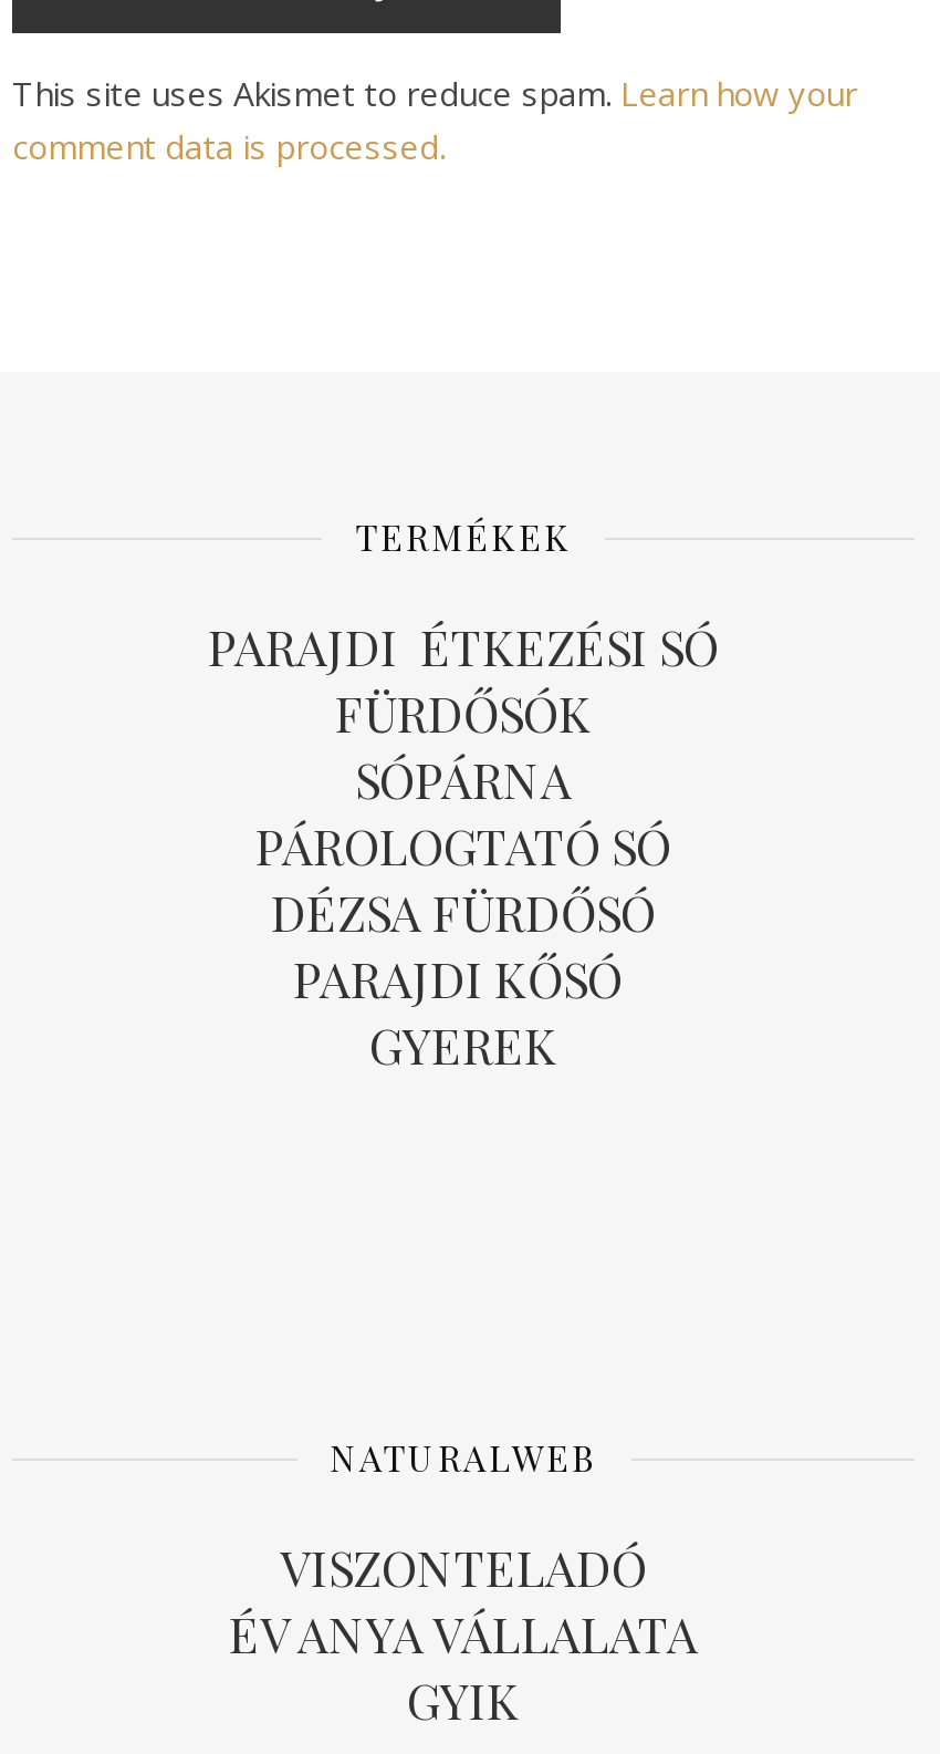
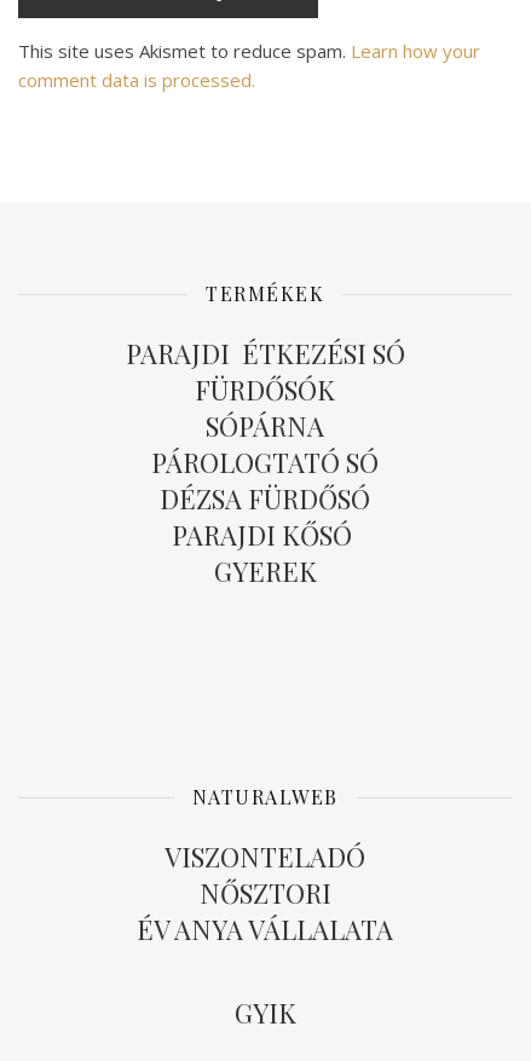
none -> [199,875,331,911] NŐSZTORI

